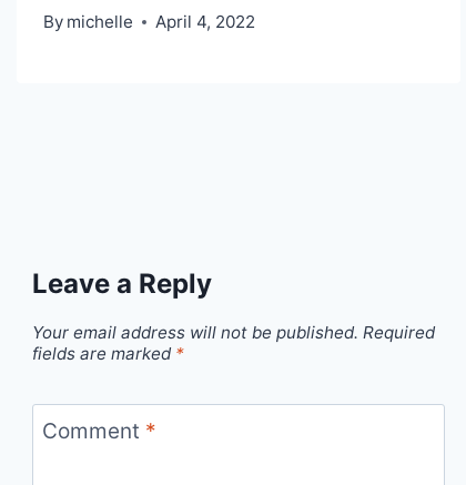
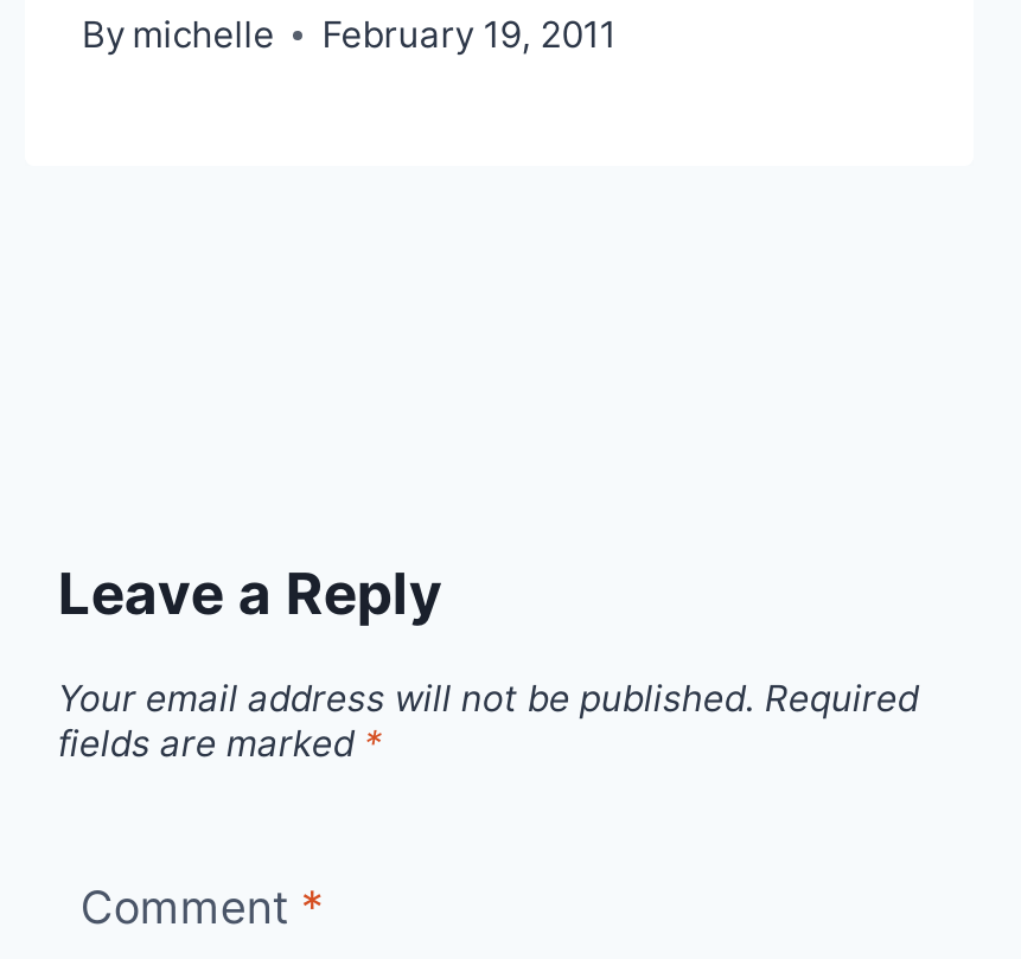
[43,11,255,32] By michelle April 4, 2022 -> [82,11,616,56] By michelle February 19, 2011

